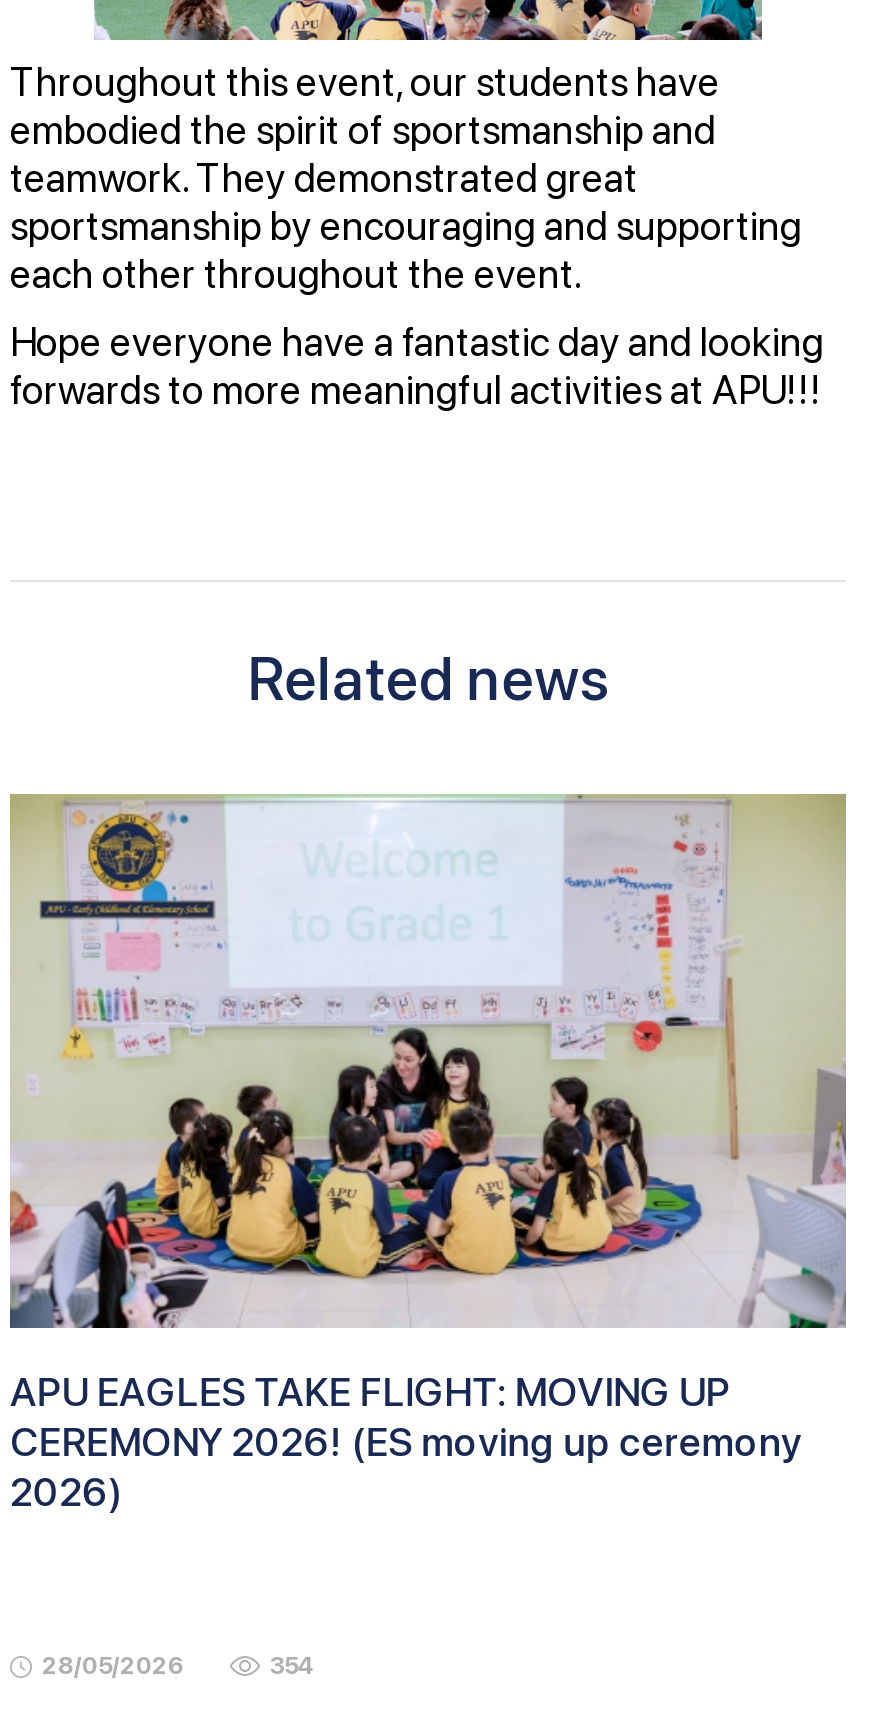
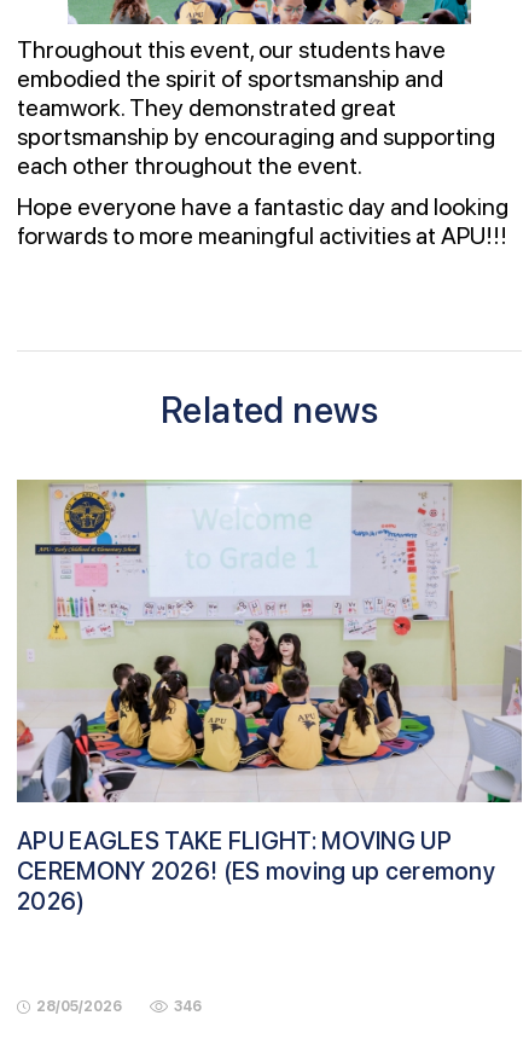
[266,1653,314,1681] 354 -> [172,998,202,1015] 346

